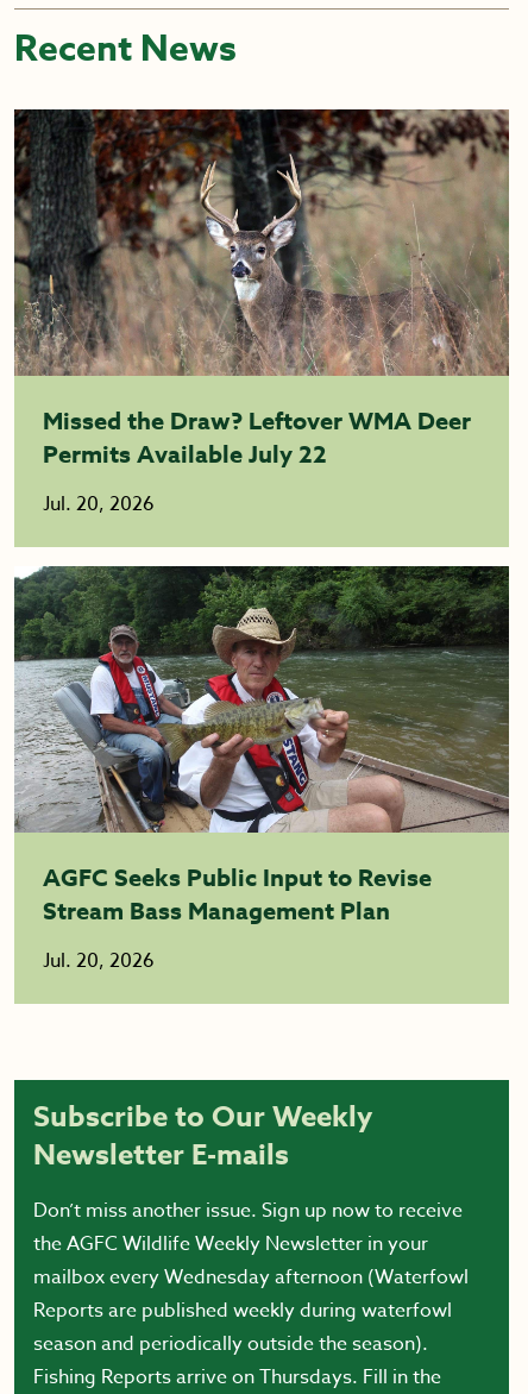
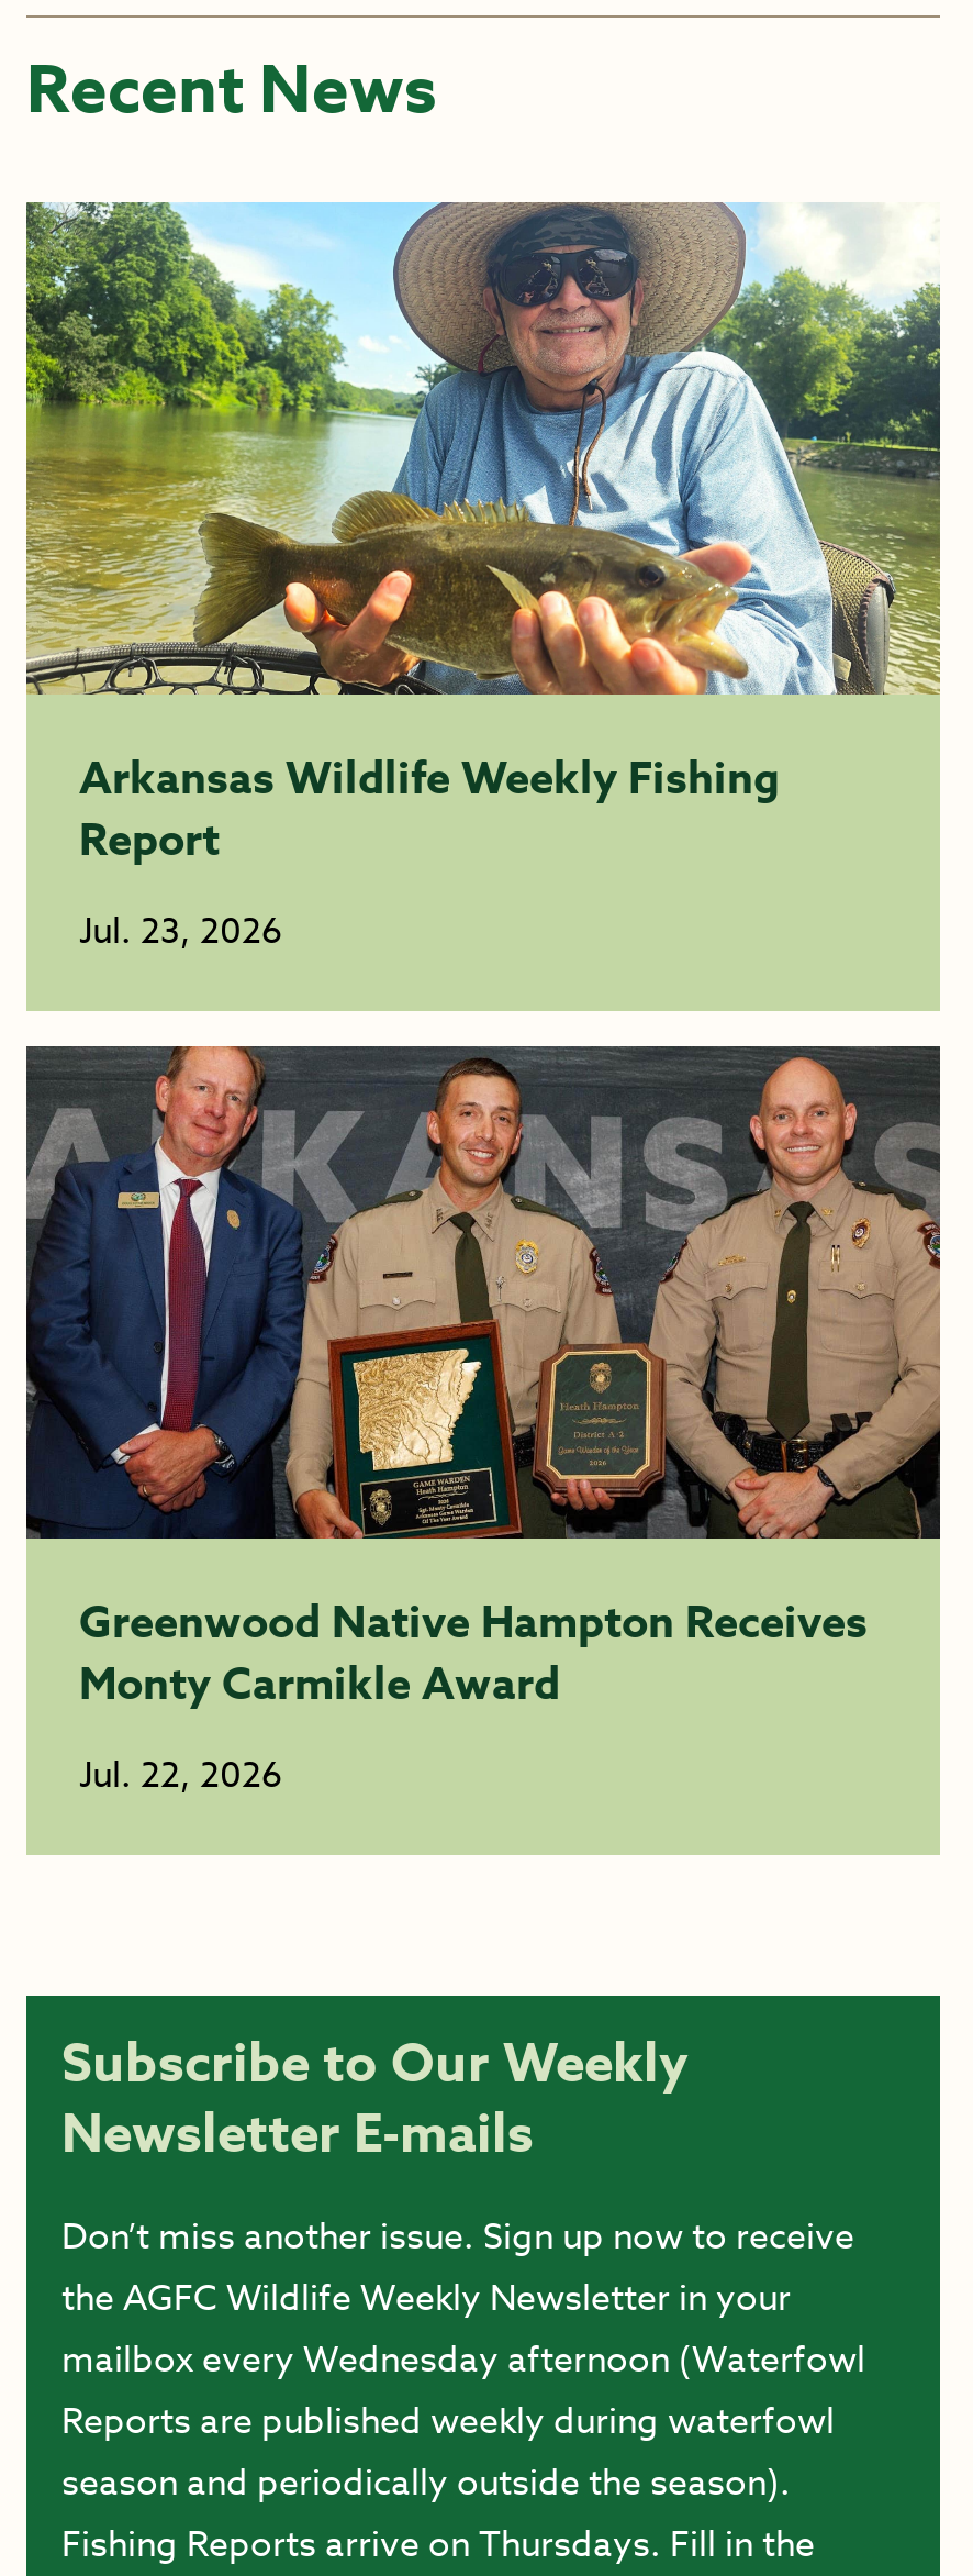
[13,108,510,470] [image] | Missed the Draw? Leftover WMA Deer | Permits Available July 22 -> [24,200,942,868] [image] | Arkansas Wildlife Weekly Fishing | Report
[43,490,155,519] Jul. 20, 2026 -> [79,906,283,958] Jul. 23, 2026
[14,565,510,927] [image] | AGFC Seeks Public Input to Revise | Stream Bass Management Plan -> [24,1044,940,1712] [image] | Greenwood Native Hampton Receives | Monty Carmikle Award
[43,947,155,975] Jul. 20, 2026 -> [79,1750,283,1802] Jul. 22, 2026

